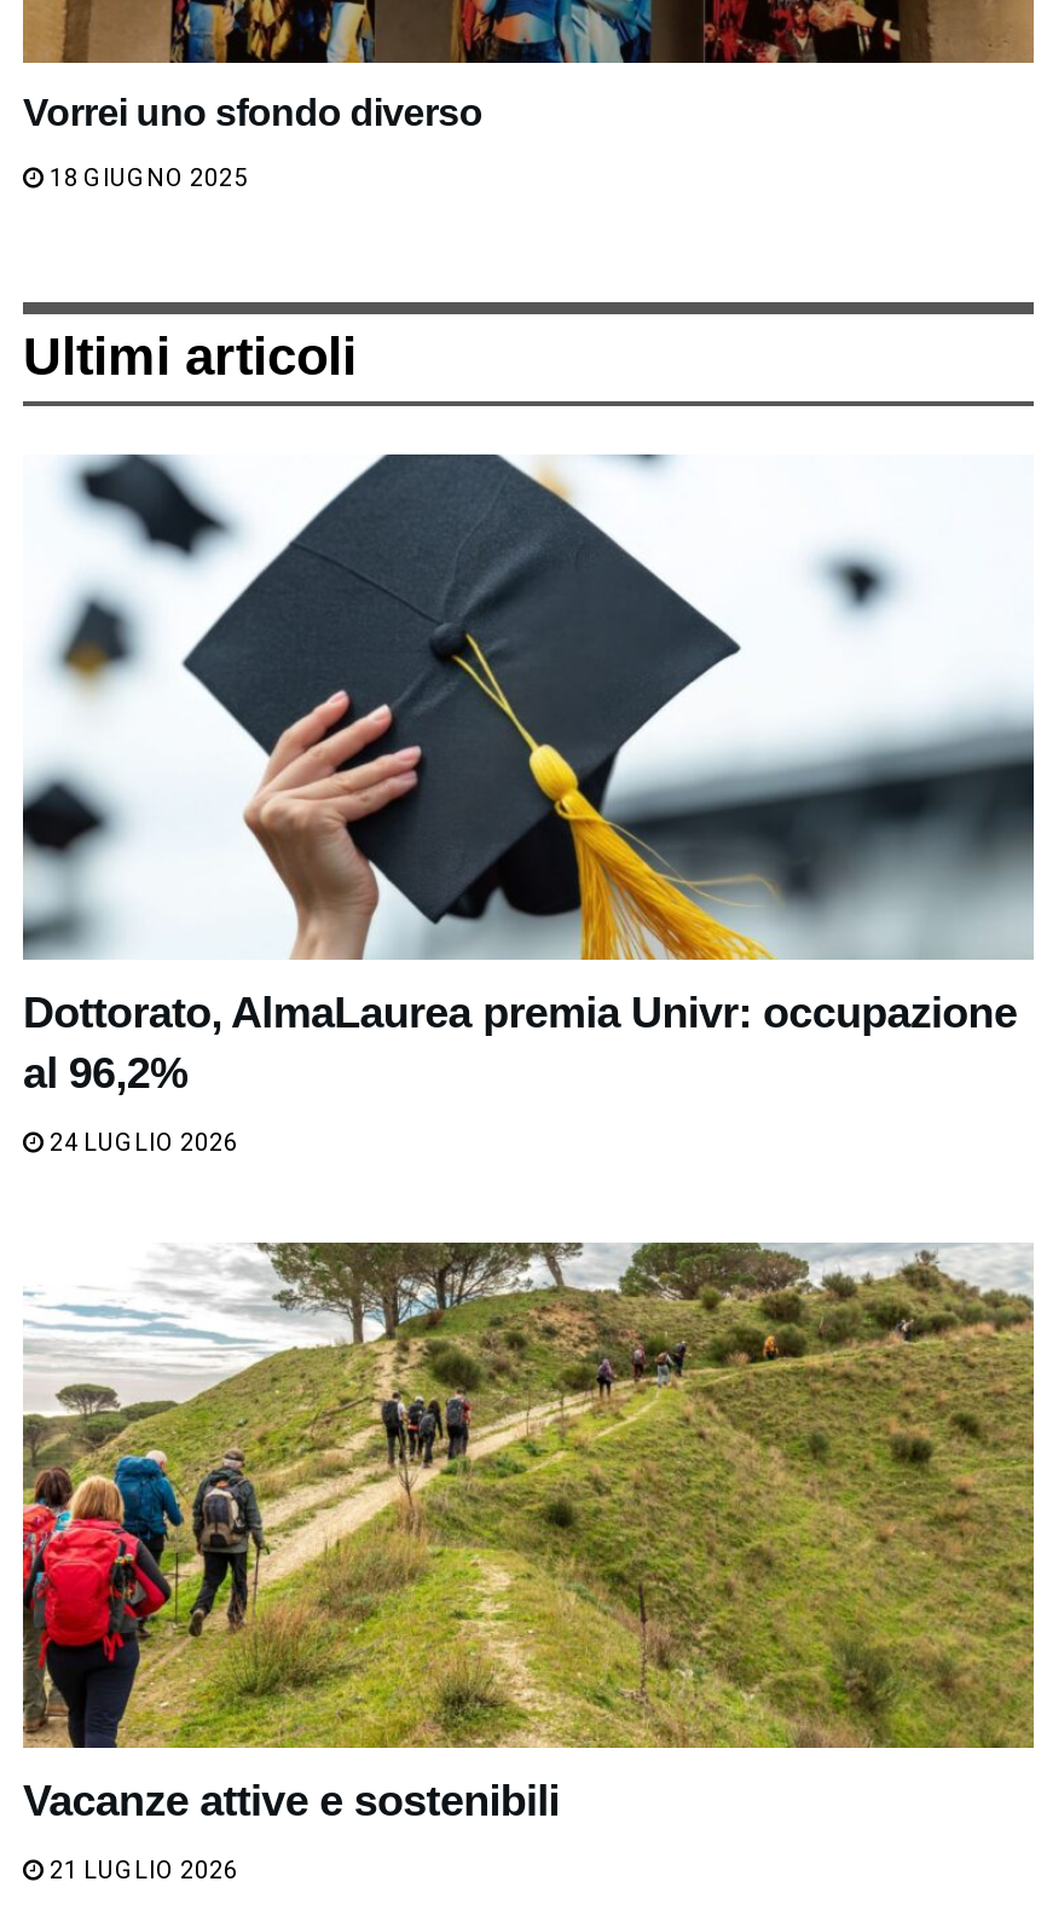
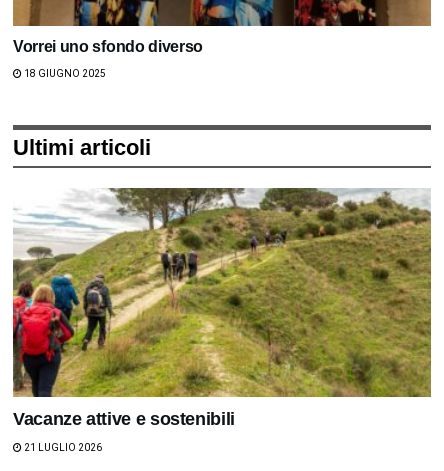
[23,452,1036,1155] [image] | Dottorato, AlmaLaurea premia Univr: occupazione | al 96,2% | 24 LUGLIO 2026 -> none

